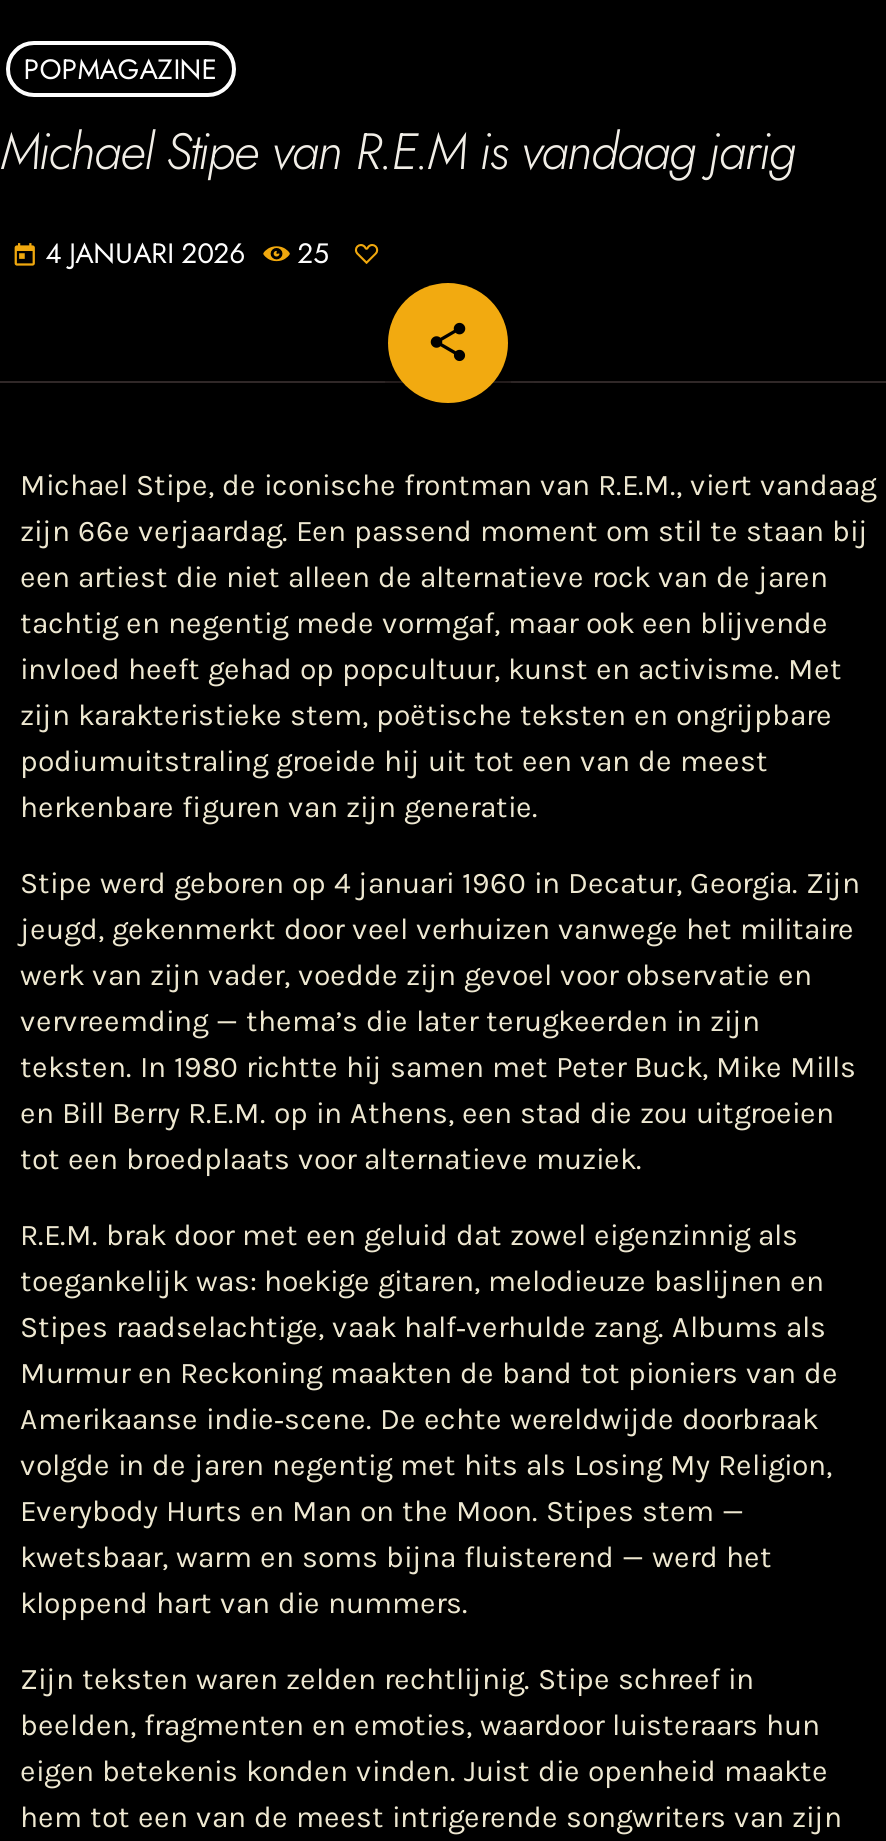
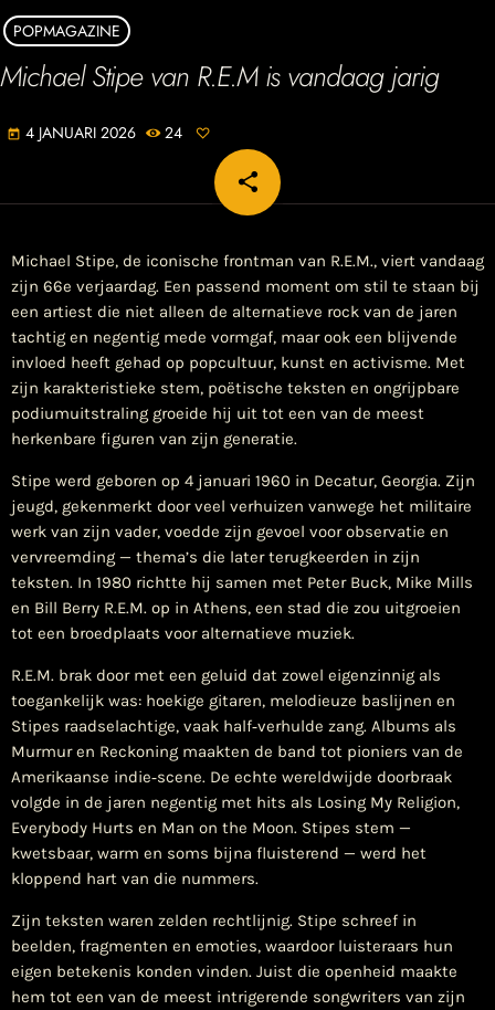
[297,233,337,273] 25 -> [164,122,186,144] 24

